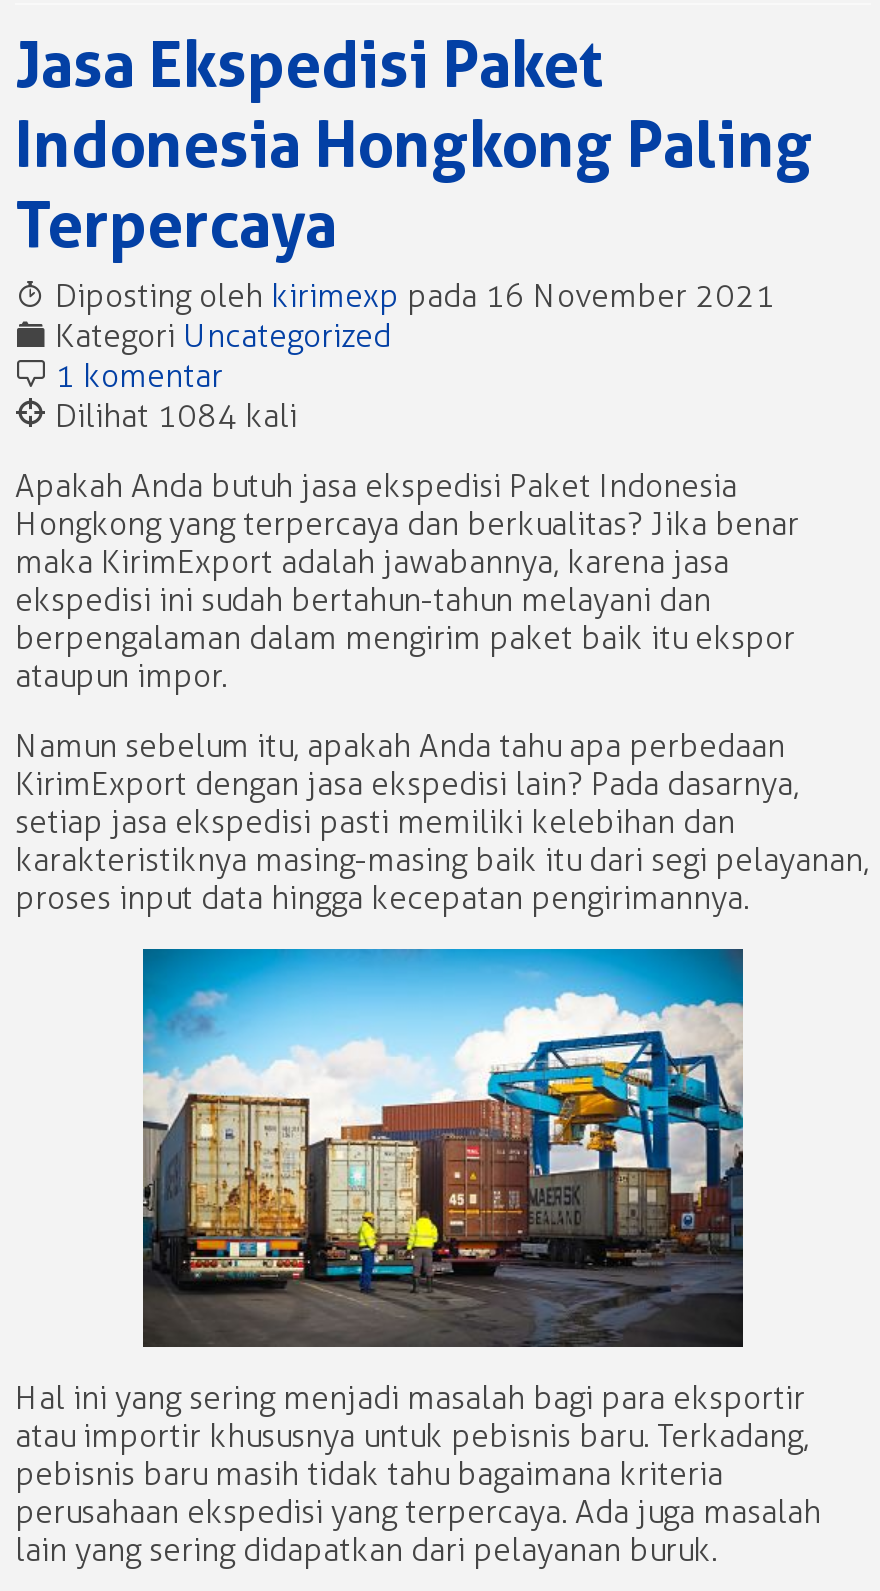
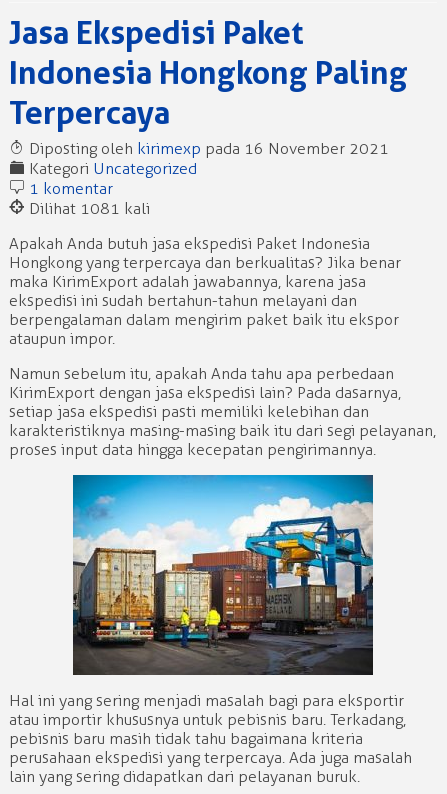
[15,394,297,434] @ Dilihat 1084 kali -> [9,197,150,217] @ Dilihat 1081 kali

